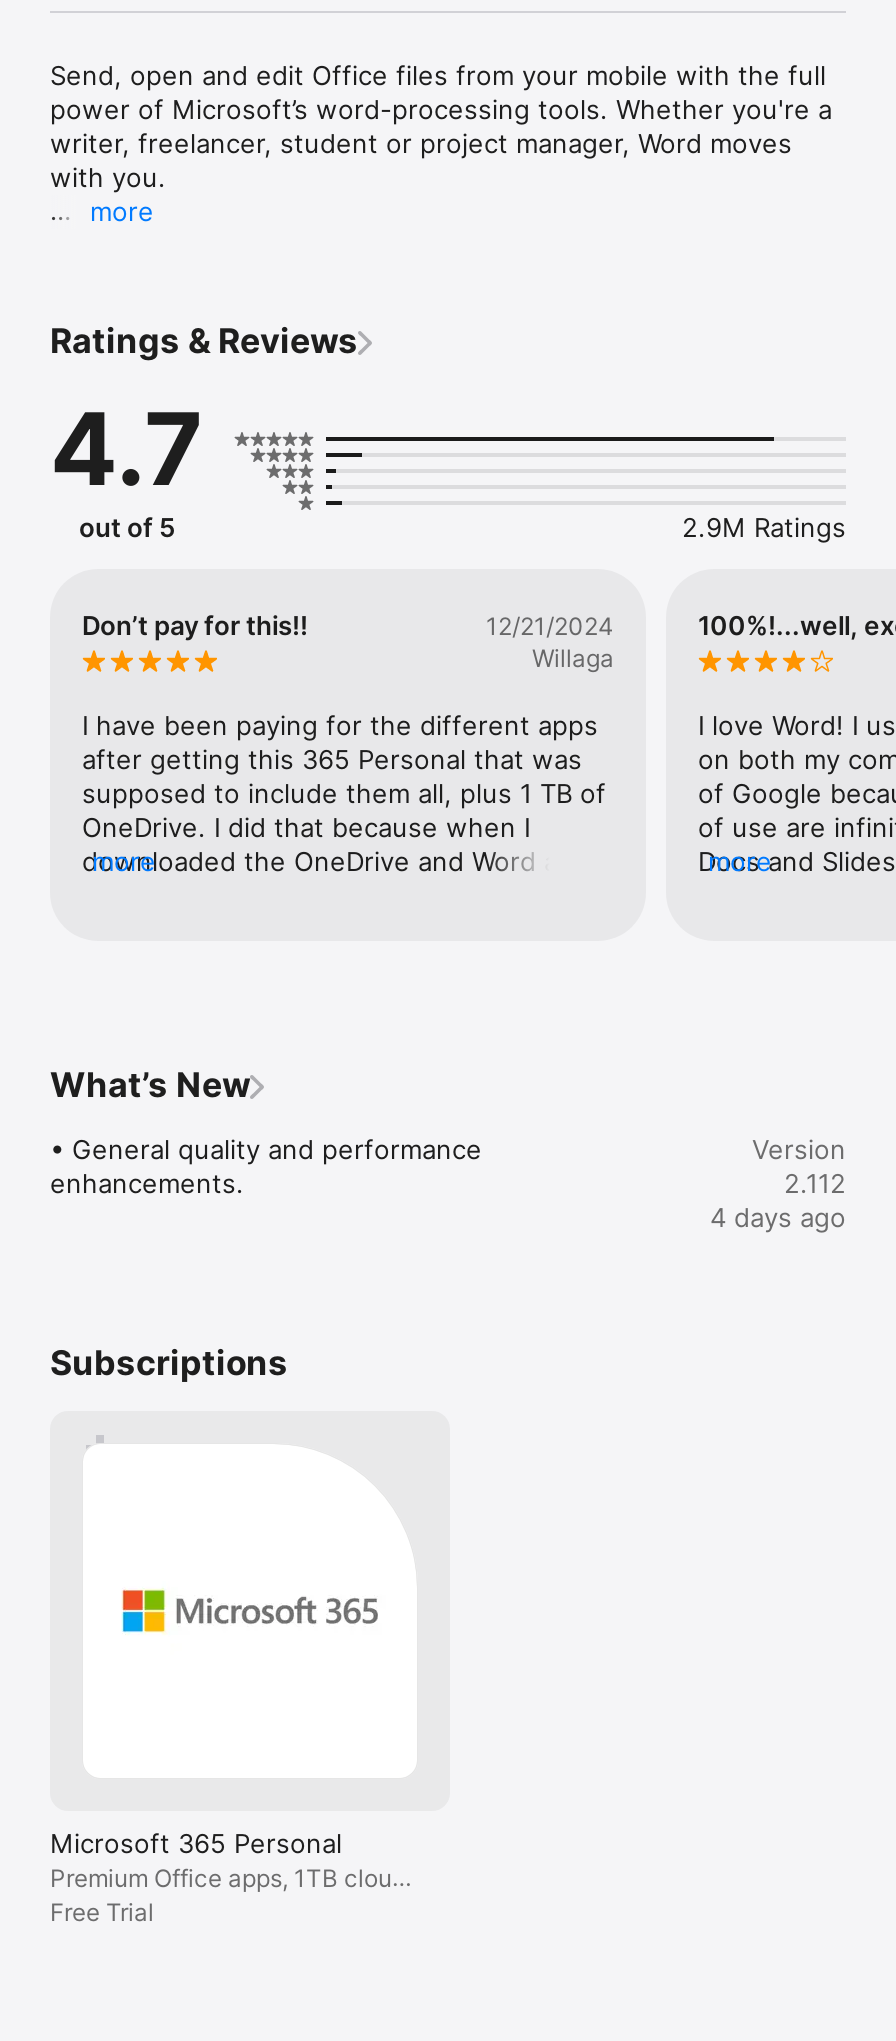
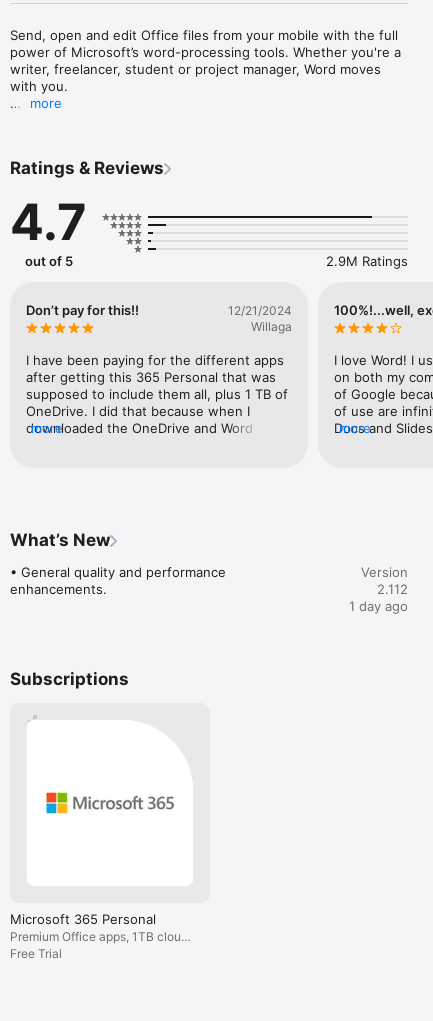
[710,1200,846,1232] 4 days ago -> [349,598,408,614] 1 day ago

